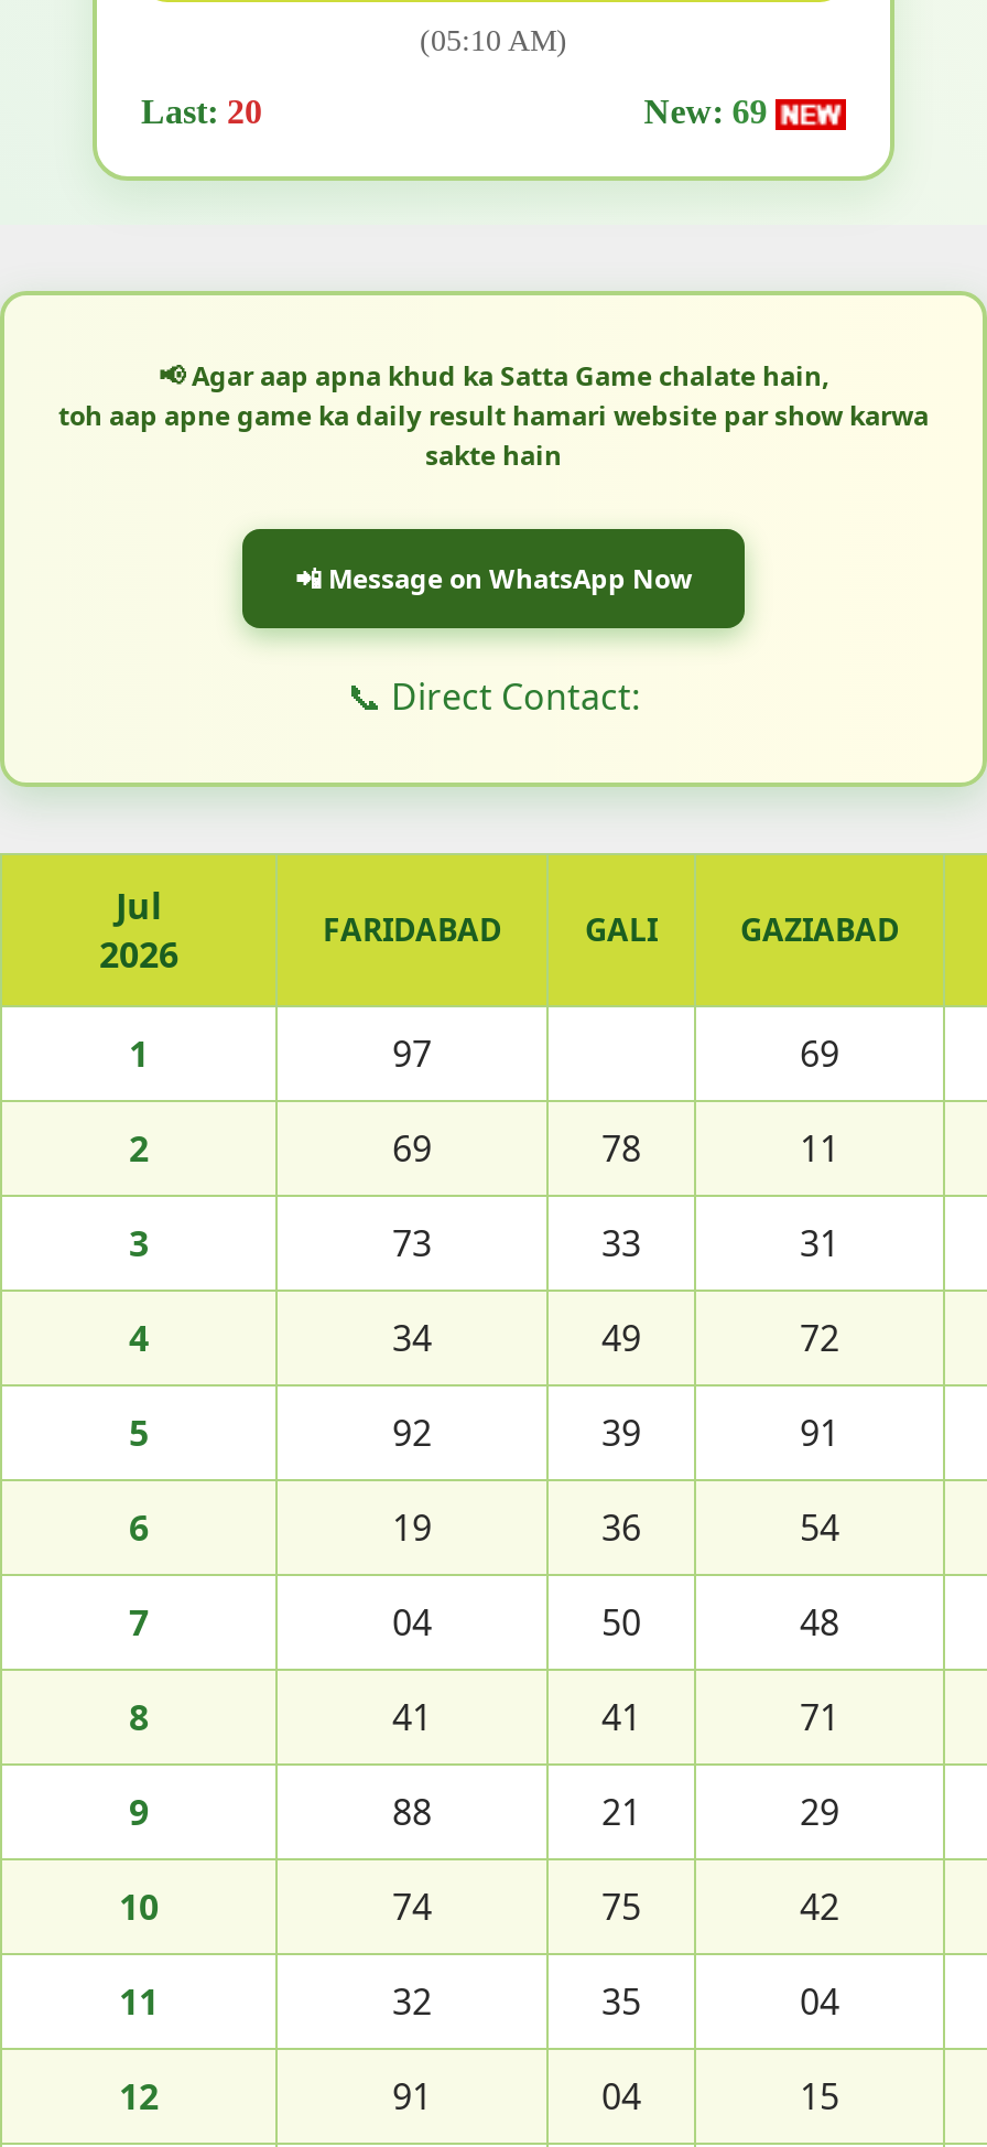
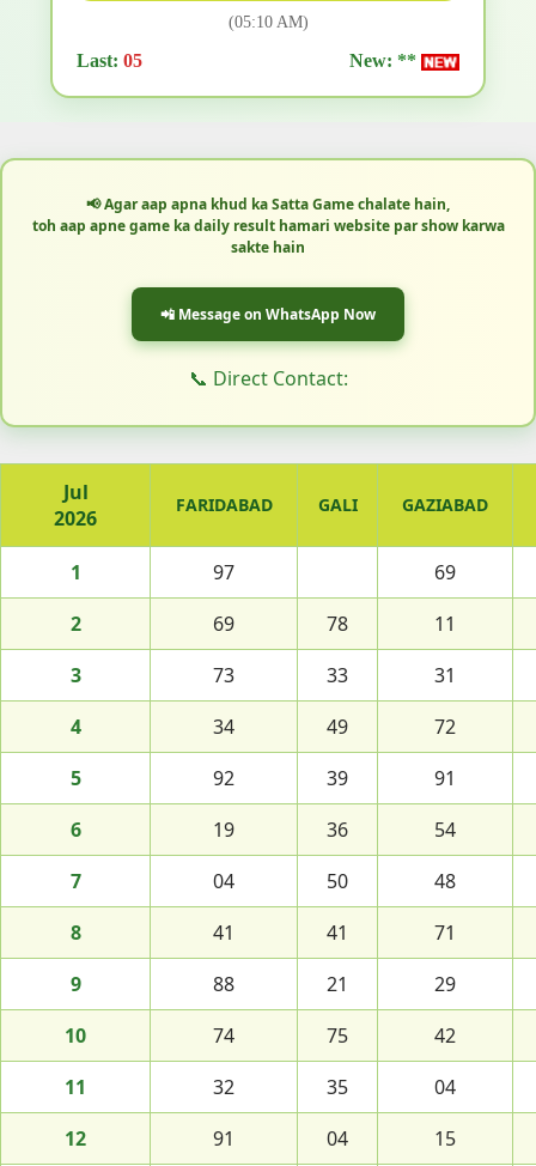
[141,93,262,130] Last: 20 -> [77,50,142,71] Last: 05
[644,93,767,130] New: 69 -> [350,50,417,71] New: **

